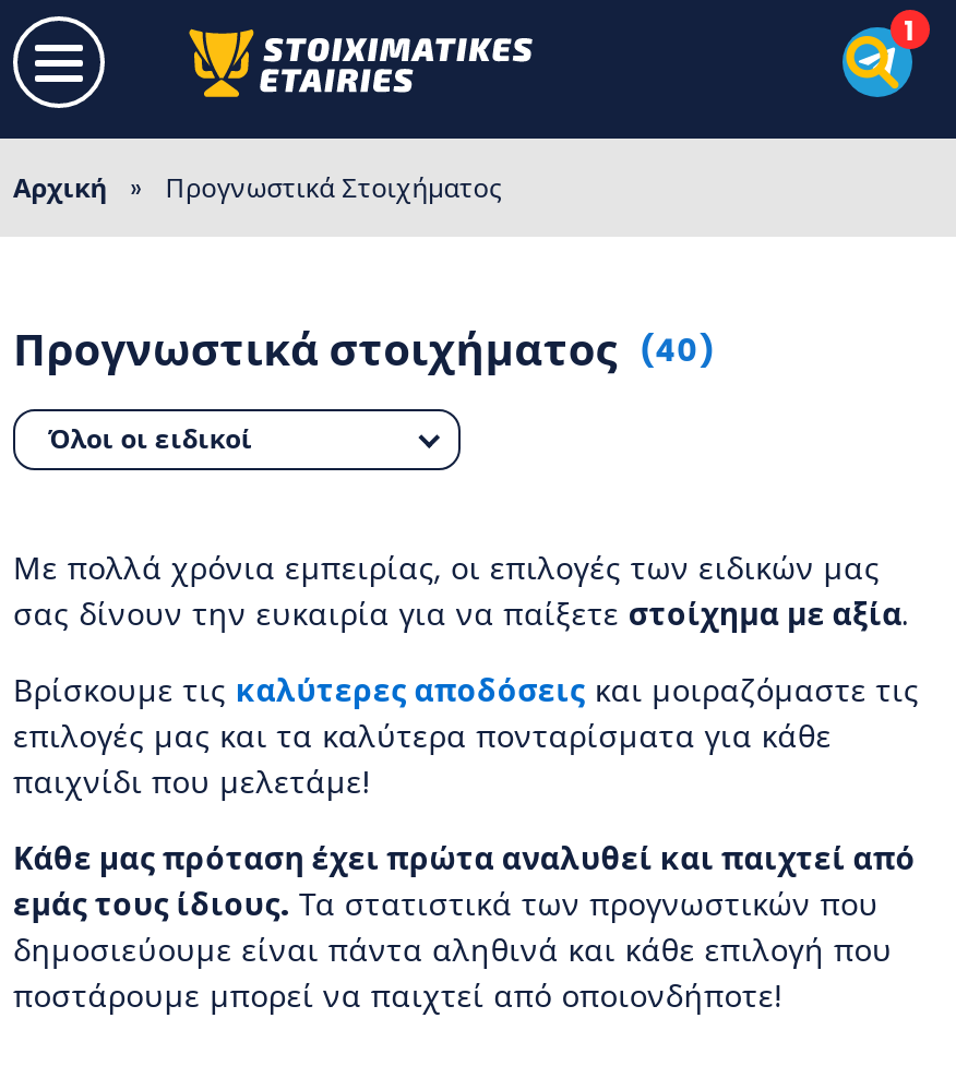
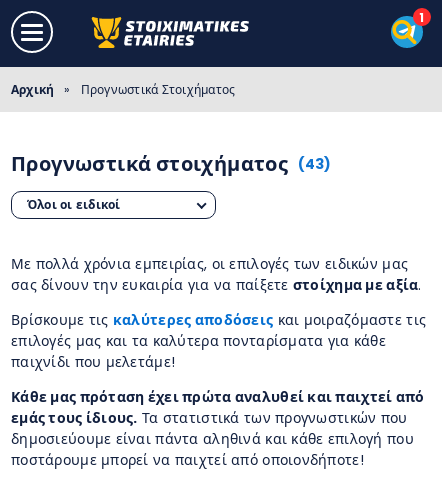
[13,320,714,381] Προγνωστικά στοιχήματος (40) -> [11,150,331,178] Προγνωστικά στοιχήματος (43)

